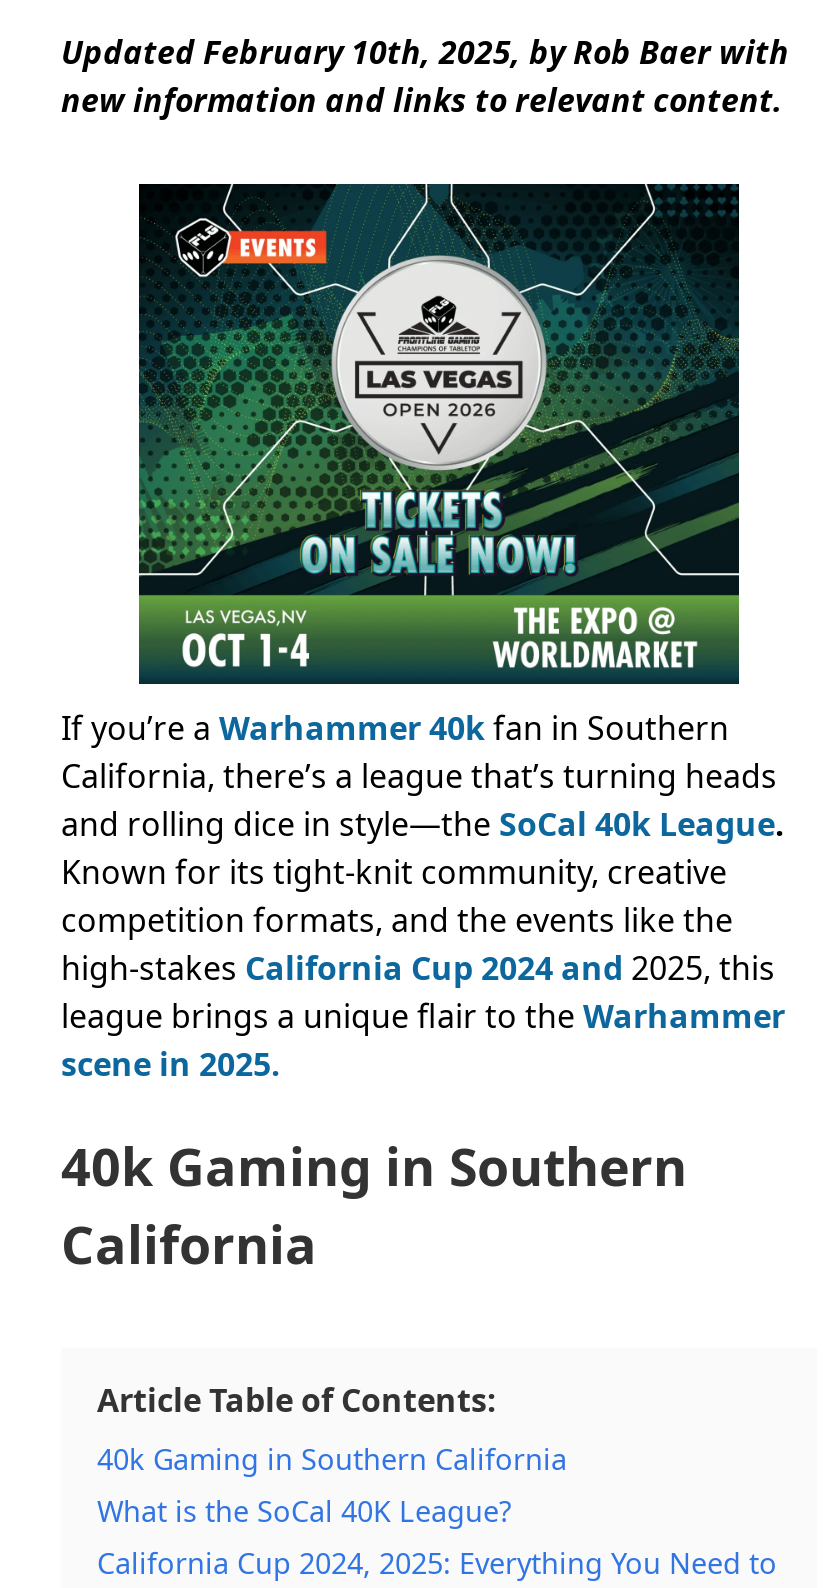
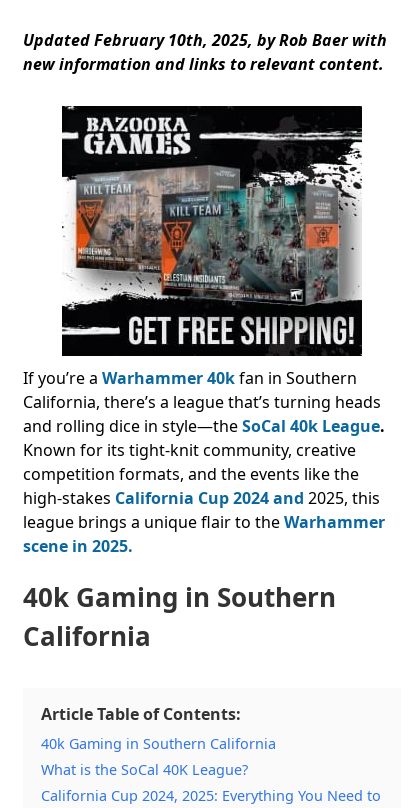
[137,184,741,684] [image] -> [61,106,363,356] [image]

